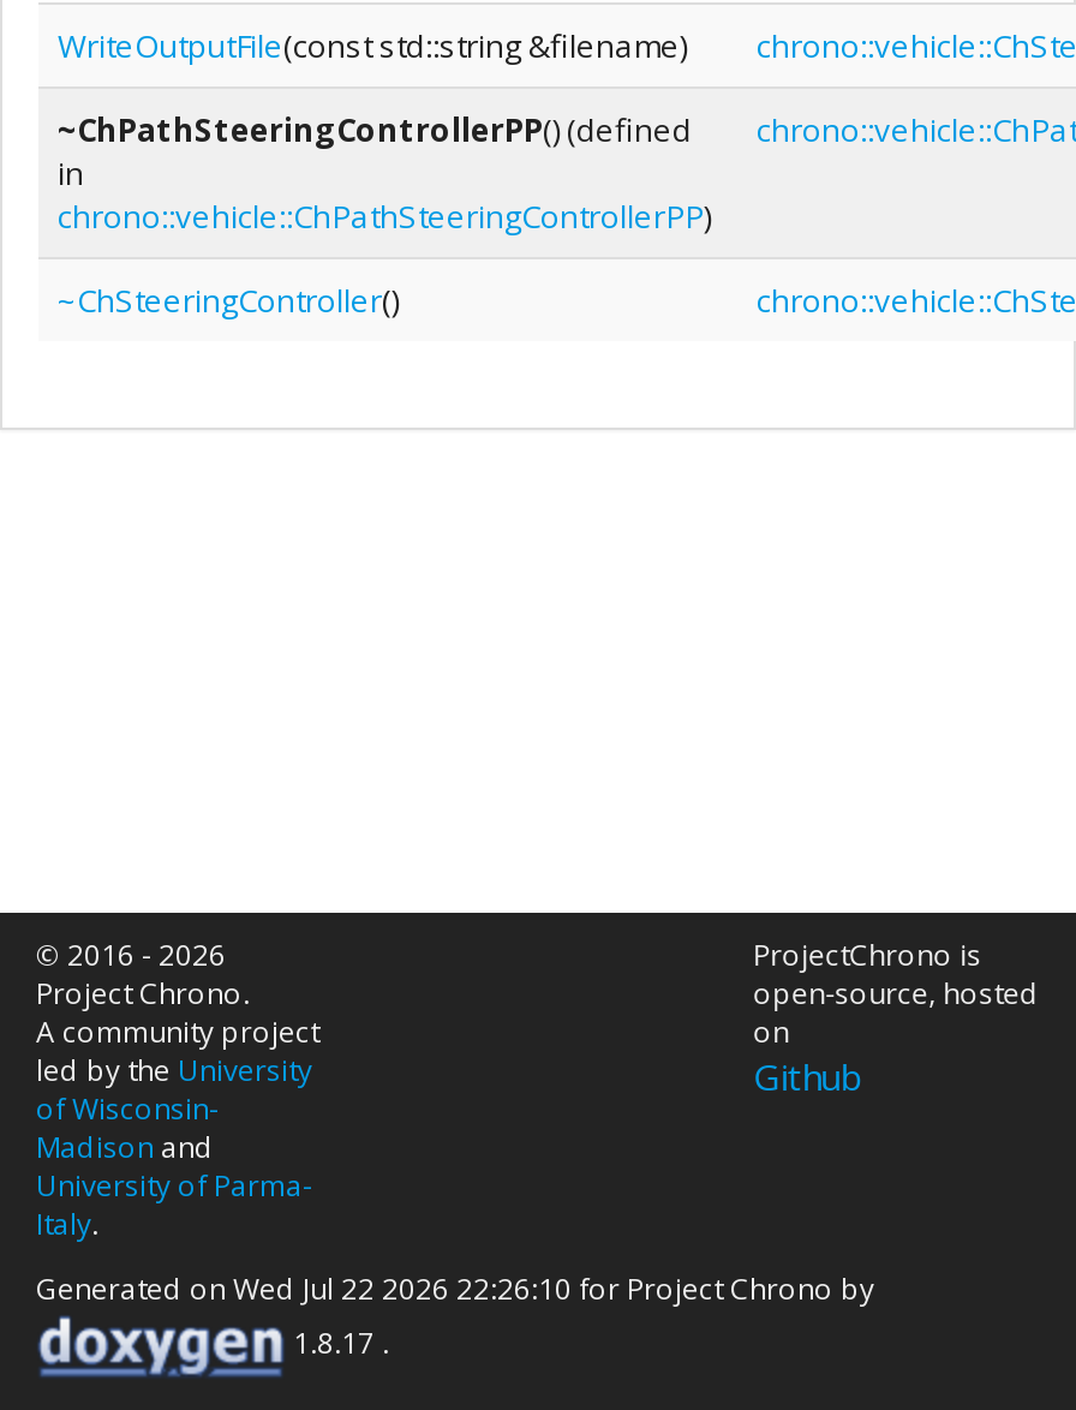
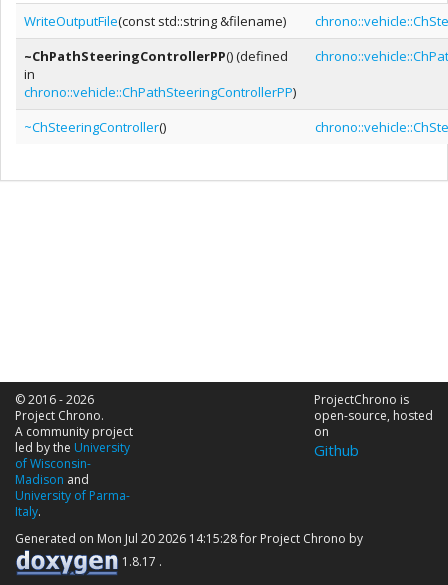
[36,1267,889,1308] Generated on Wed Jul 22 2026 22:26:10 for Project Chrono by -> [15,529,369,546] Generated on Mon Jul 20 2026 14:15:28 for Project Chrono by

